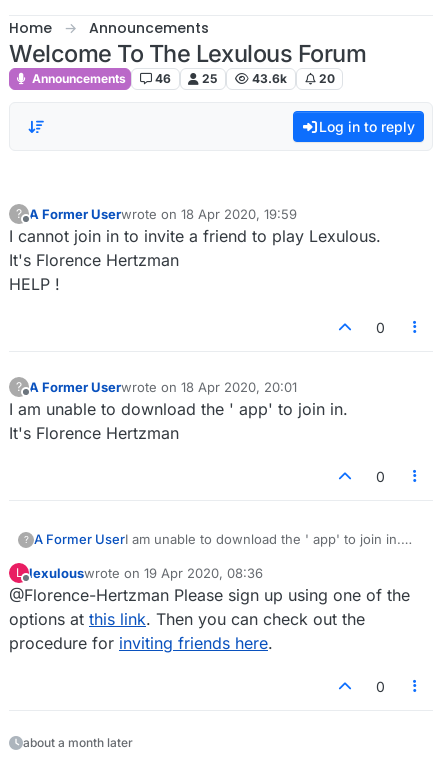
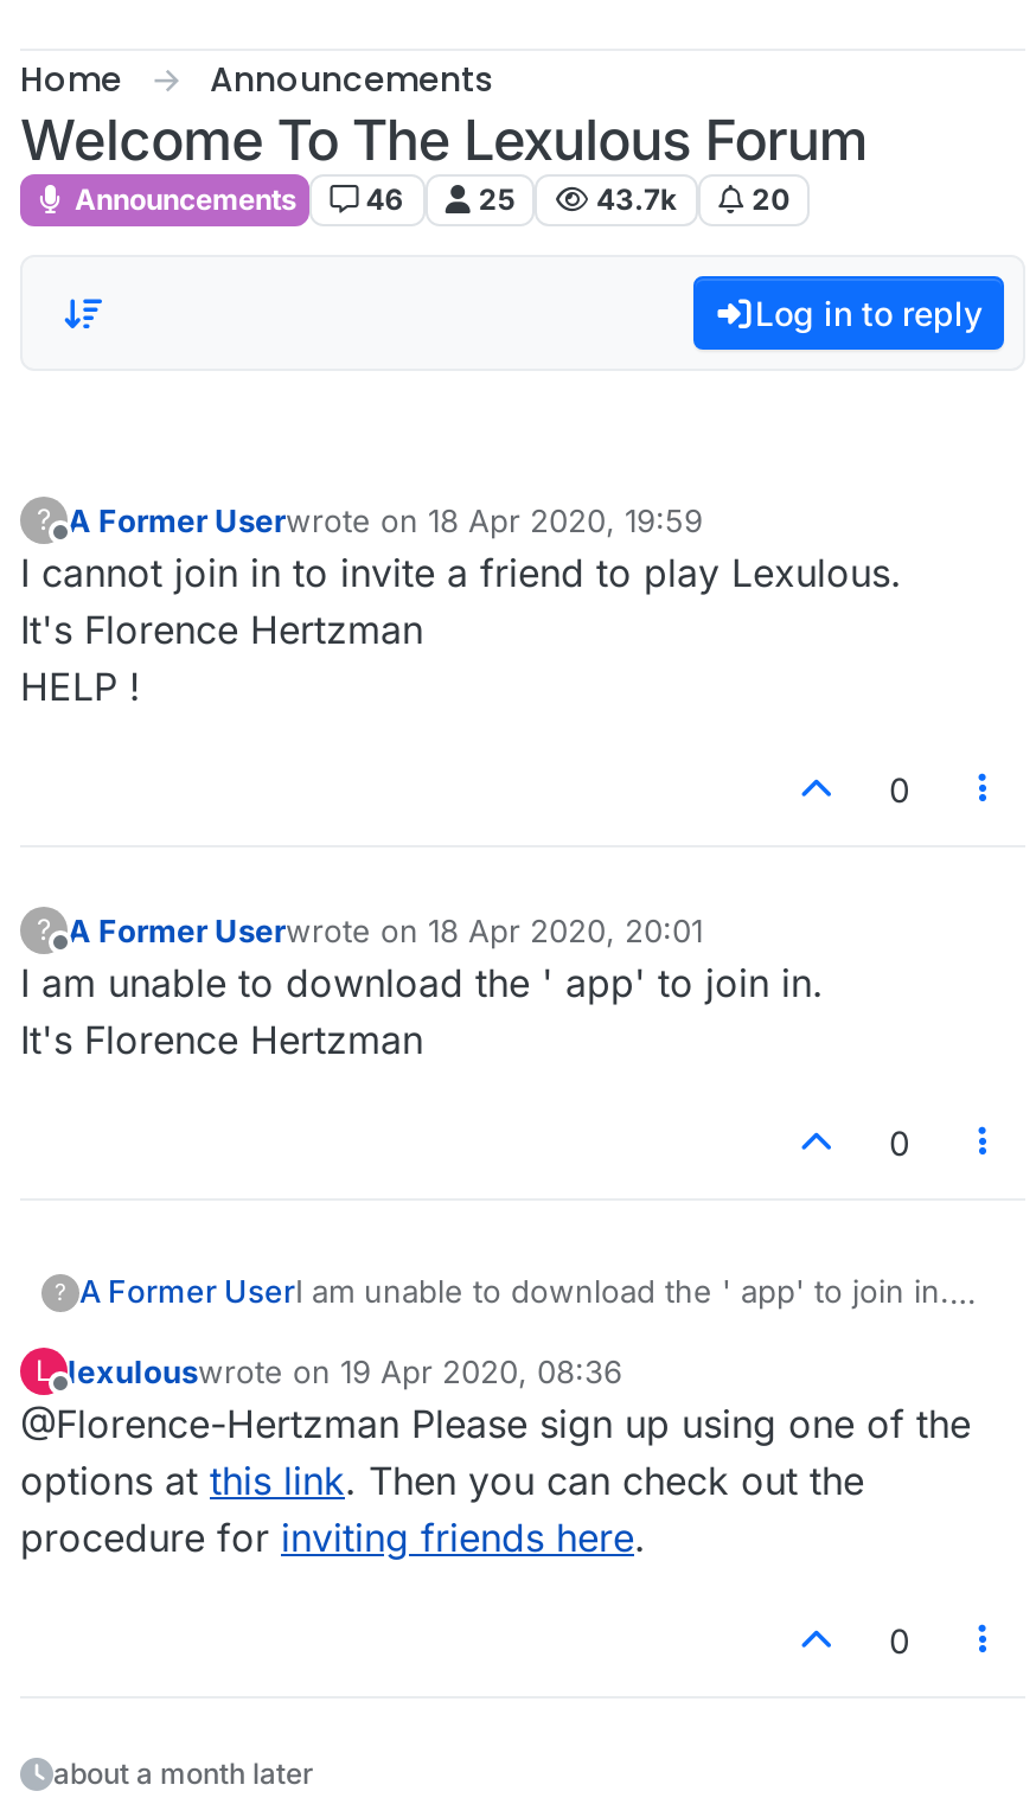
[252,71,287,86] 43.6k -> [596,182,677,217] 43.7k

